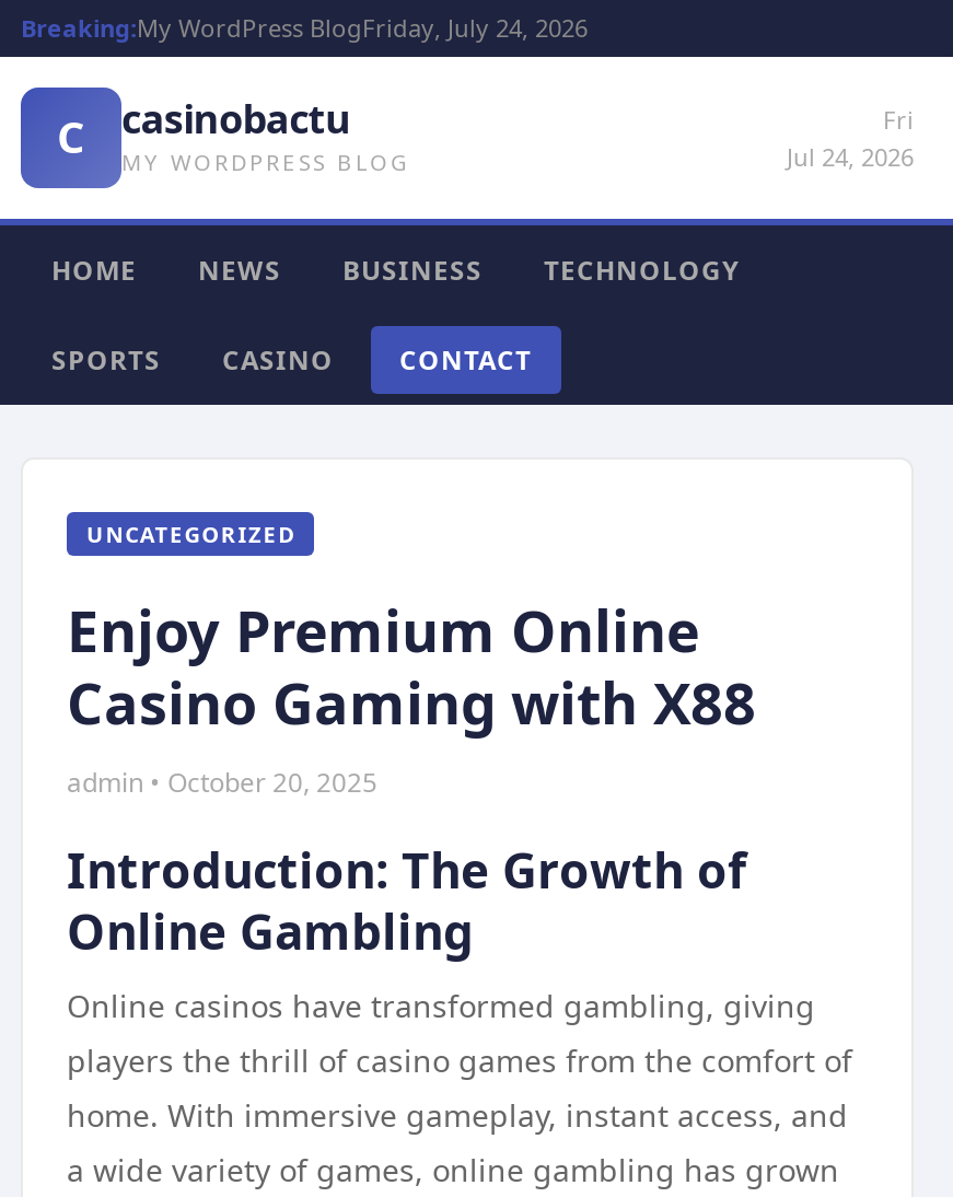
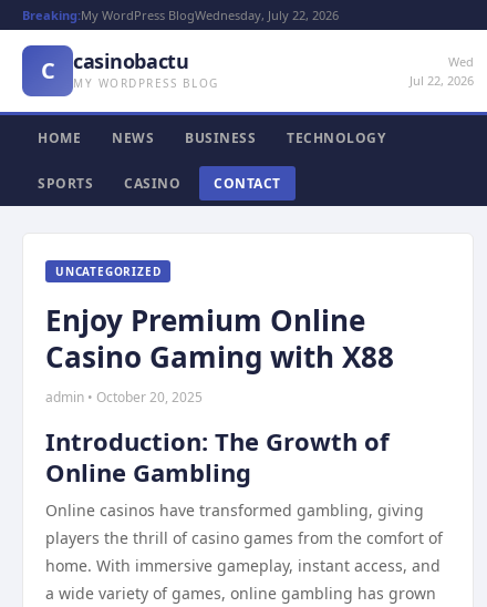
[21,11,588,44] Breaking:My WordPress BlogFriday, July 24, 2026 -> [22,7,339,23] Breaking:My WordPress BlogWednesday, July 22, 2026
[787,103,914,173] Fri | Jul 24, 2026 -> [410,53,474,89] Wed | Jul 22, 2026

